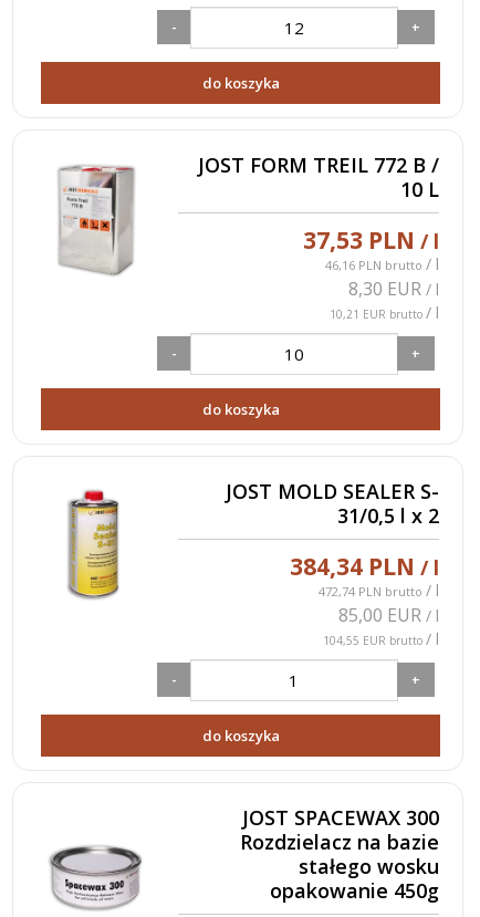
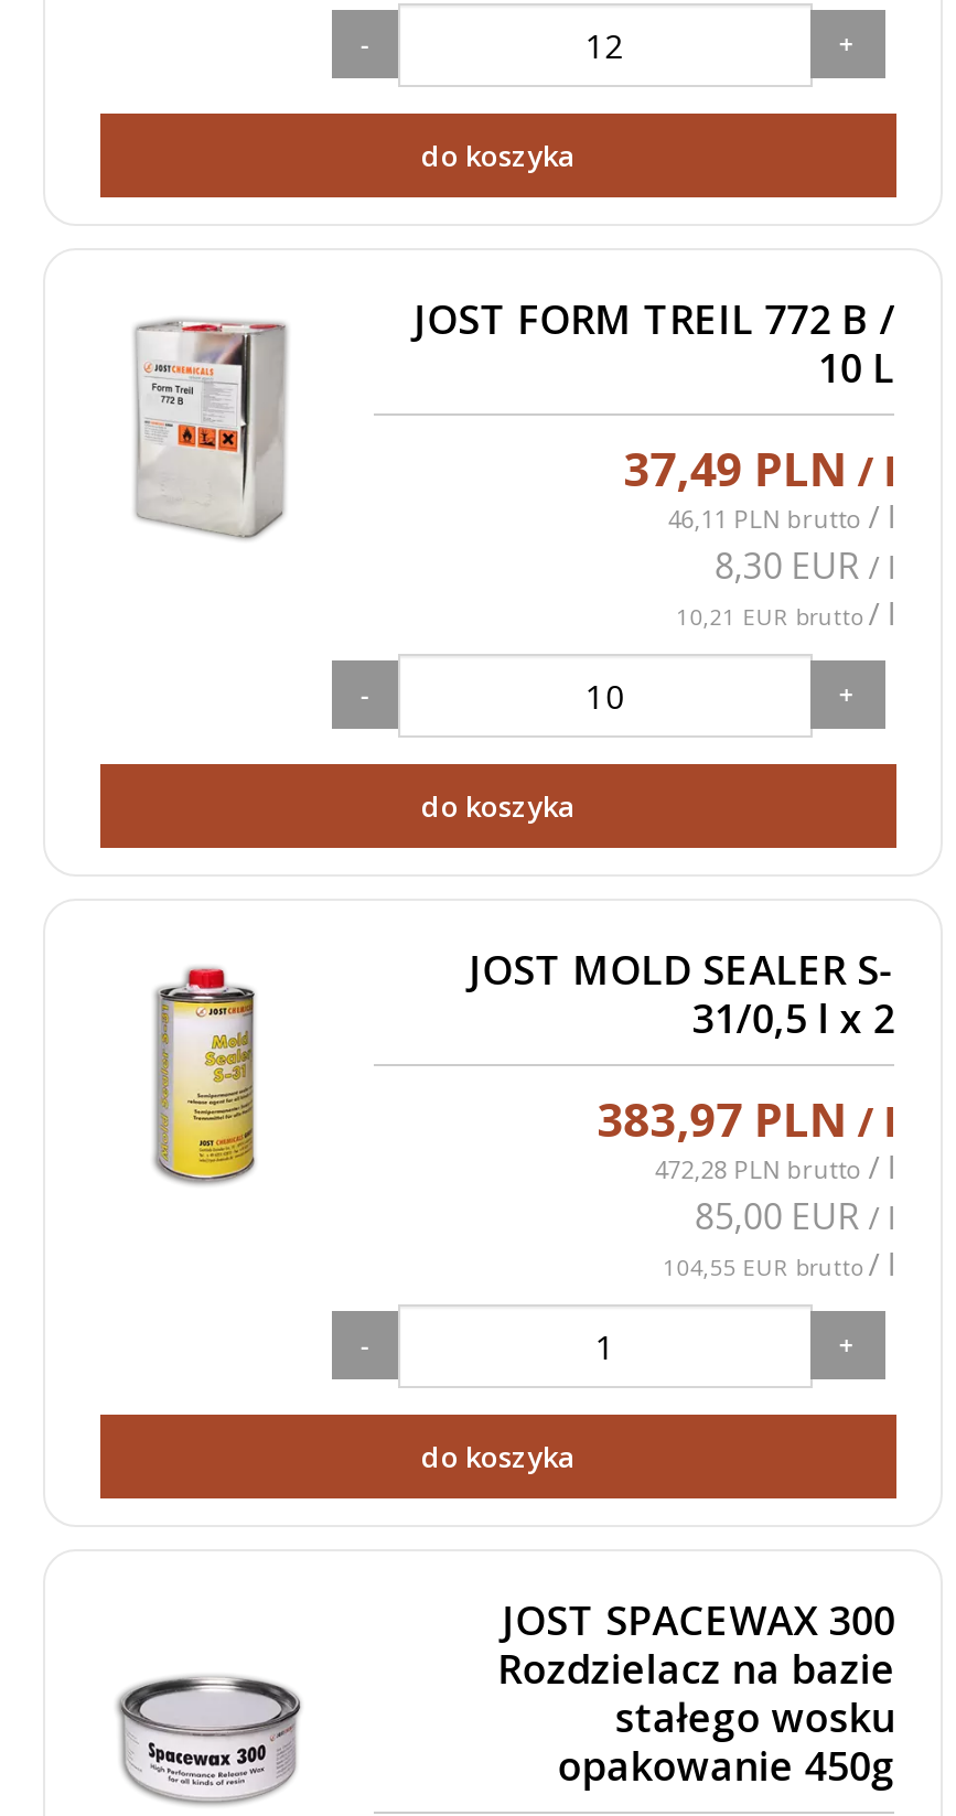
[303,225,439,256] 37,53 PLN / l -> [623,438,895,499] 37,49 PLN / l
[325,253,439,274] 46,16 PLN brutto / l -> [668,495,895,537] 46,11 PLN brutto / l
[290,551,439,582] 384,34 PLN / l -> [597,1088,895,1150] 383,97 PLN / l
[319,580,439,601] 472,74 PLN brutto / l -> [654,1146,895,1188] 472,28 PLN brutto / l

